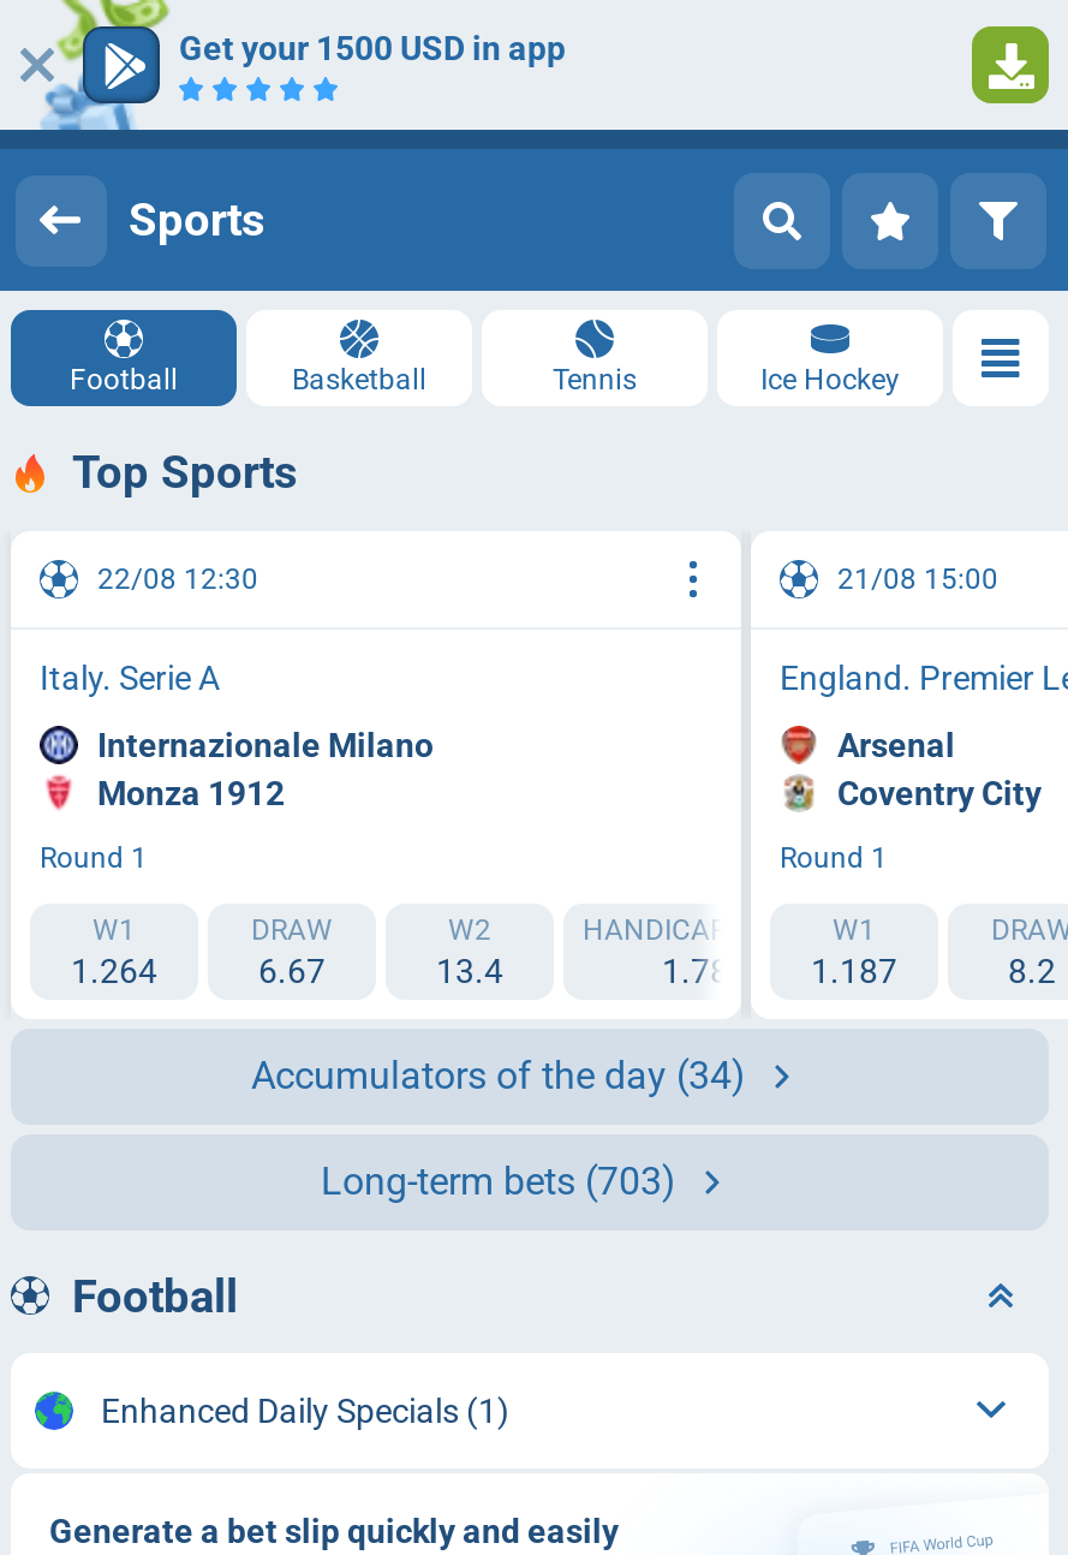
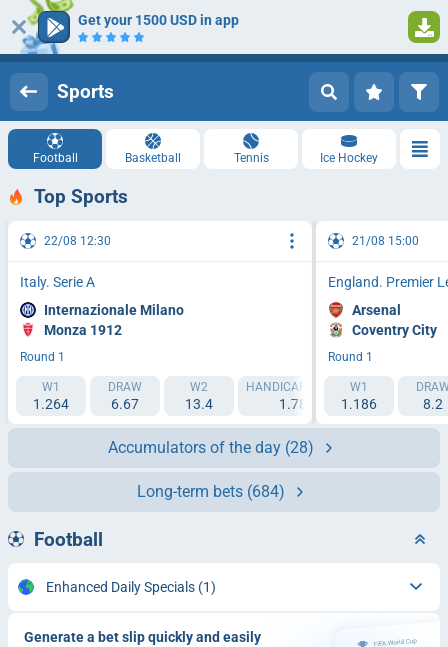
[811,951,897,989] 1.187 -> [341,395,377,411] 1.186
[251,1051,746,1097] Accumulators of the day (34) -> [108,437,314,456] Accumulators of the day (28)
[321,1157,676,1203] Long-term bets (703) -> [137,481,285,500] Long-term bets (684)

